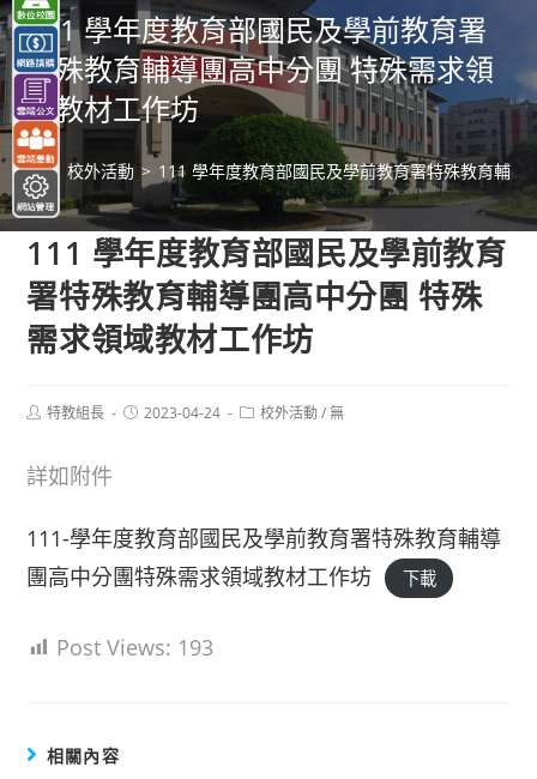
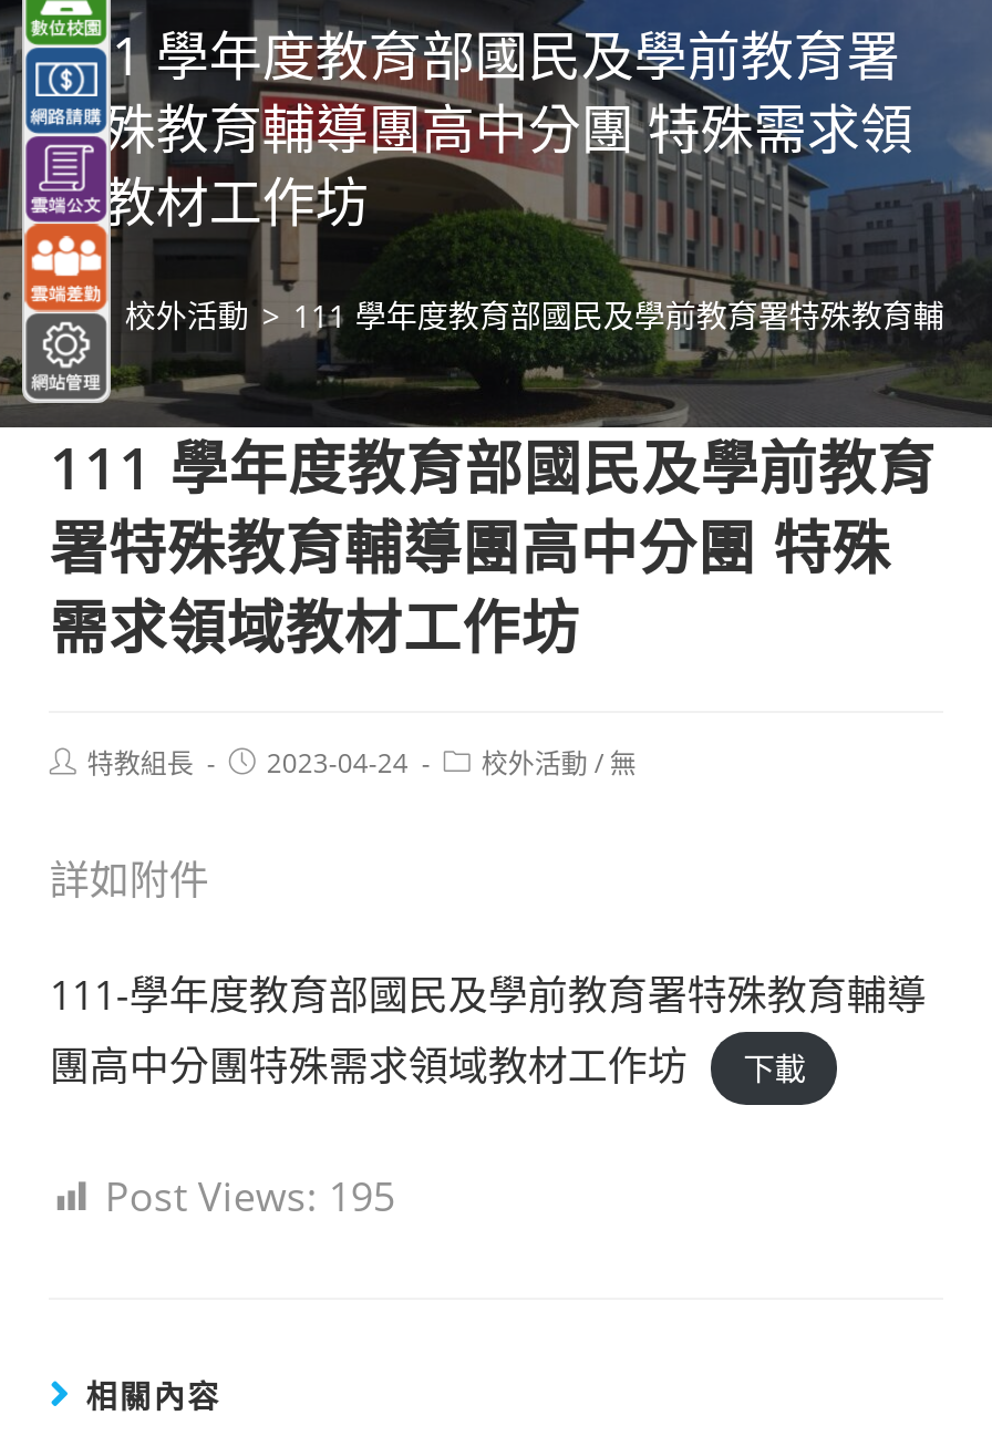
[57,633,214,662] Post Views: 193 -> [105,1169,395,1222] Post Views: 195

